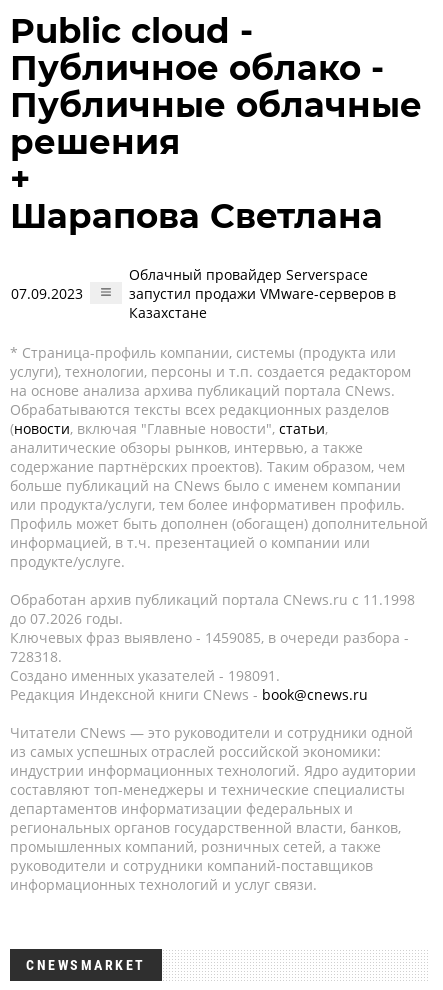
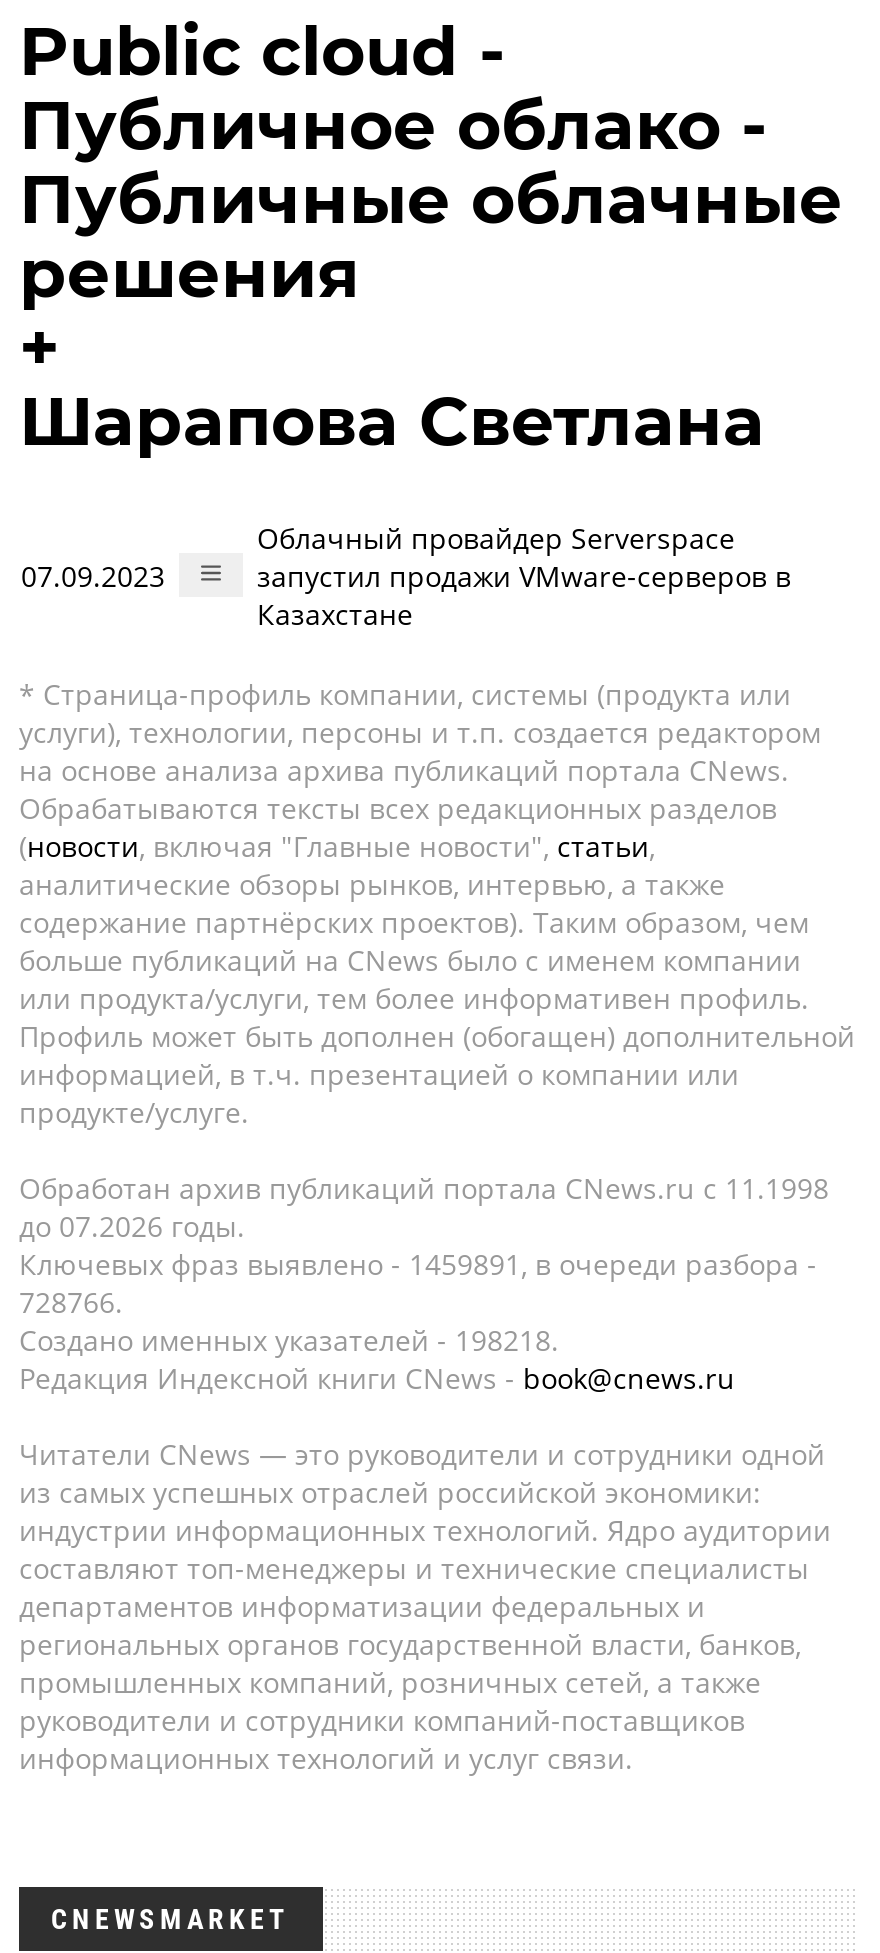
[10,628,409,647] Ключевых фраз выявлено - 1459085, в очереди разбора - -> [19,1245,817,1283] Ключевых фраз выявлено - 1459891, в очереди разбора -
[10,647,62,666] 728318. -> [19,1283,123,1321] 728766.
[10,666,280,685] Создано именных указателей - 198091. -> [19,1321,559,1359] Создано именных указателей - 198218.

